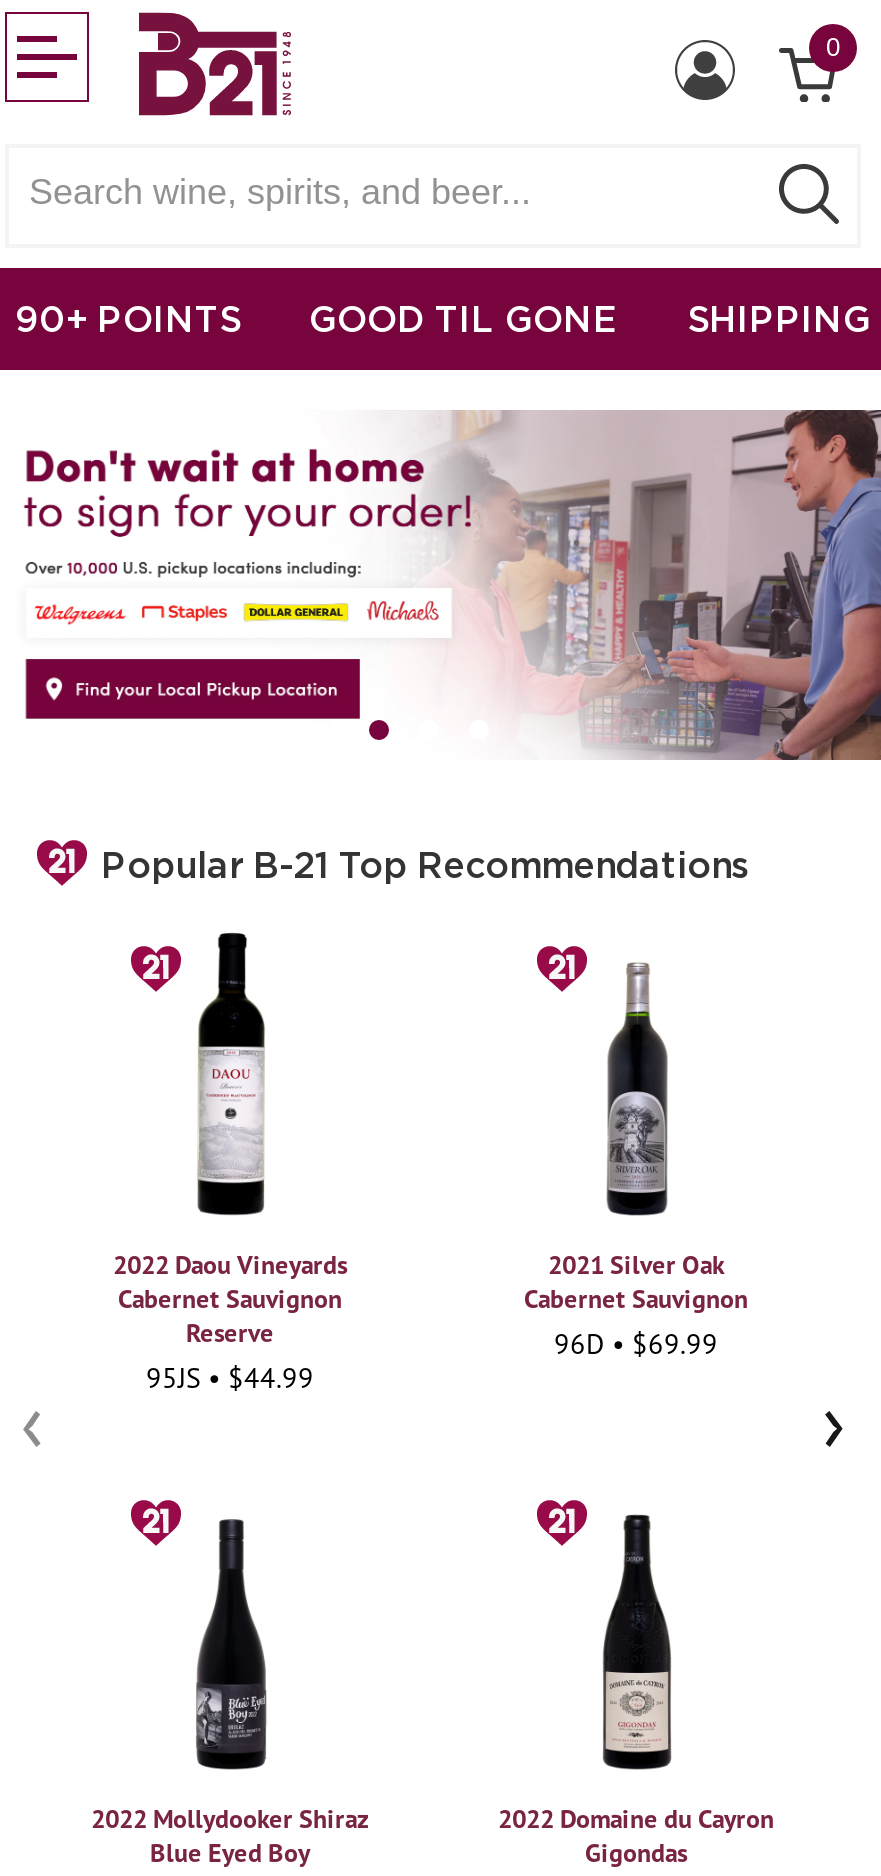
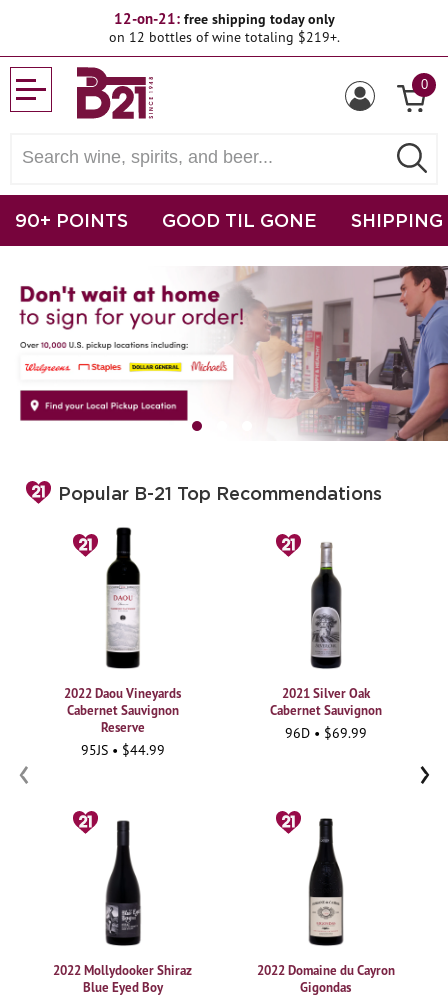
none -> [108,9,339,46] 12-on-21: free shipping today only | on 12 bottles of wine totaling $219+.

